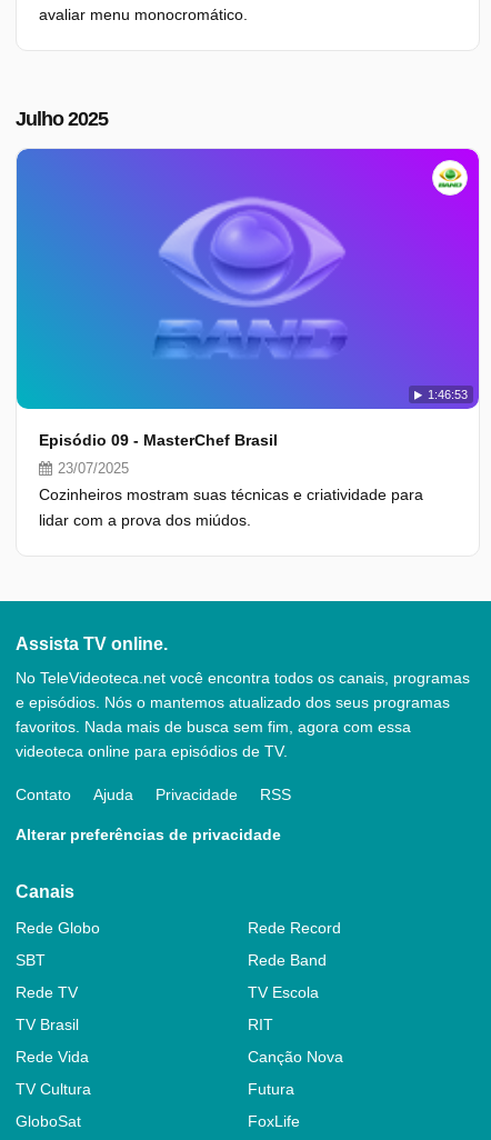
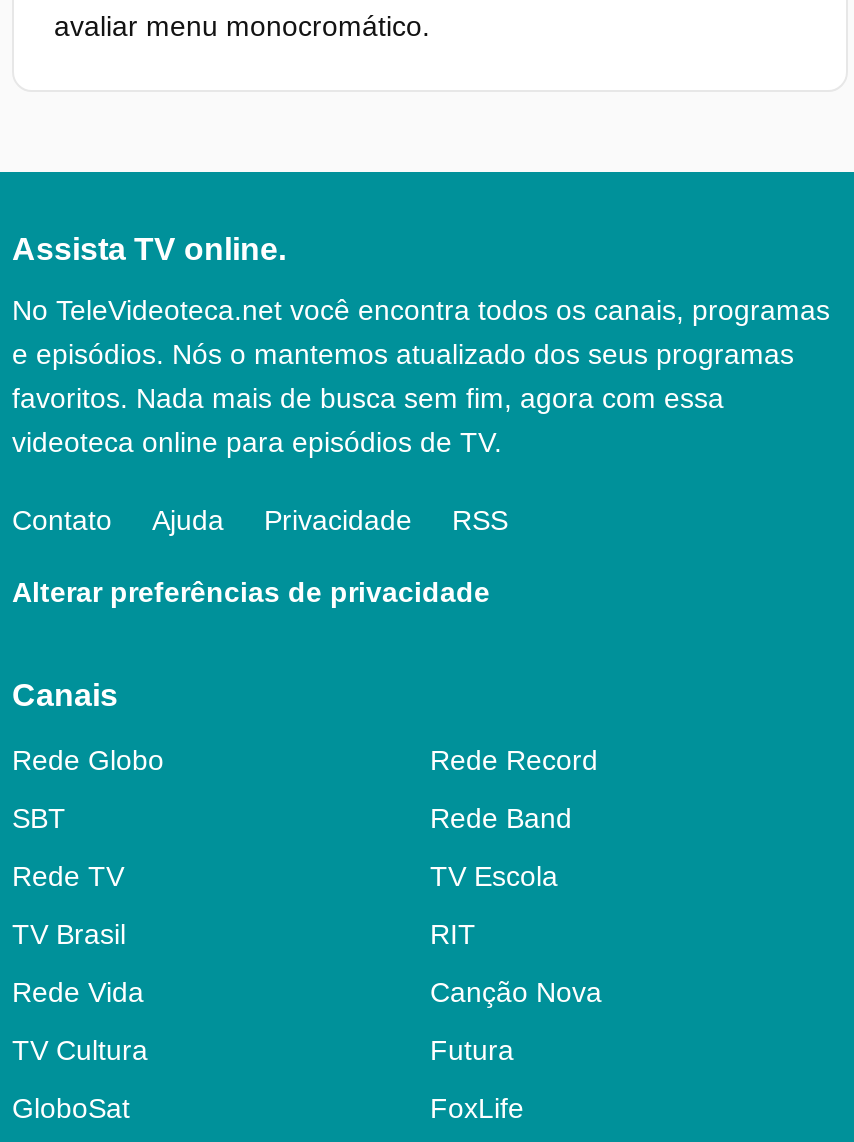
[16,108,108,130] Julho 2025 -> none
[16,148,480,529] [image] | 1:46:53 | Episódio 09 - MasterChef Brasil | 23/07/2025 | Cozinheiros mostram suas técnicas e criatividade para | lidar com a prova dos miúdos. -> none

